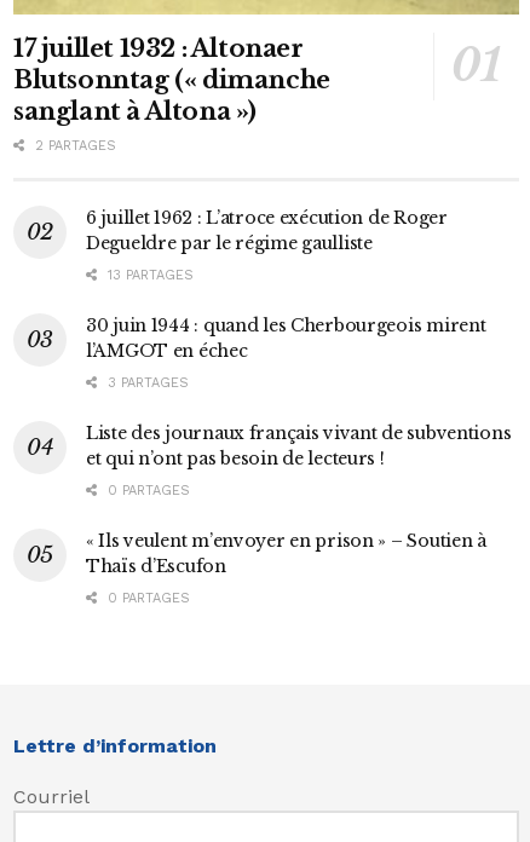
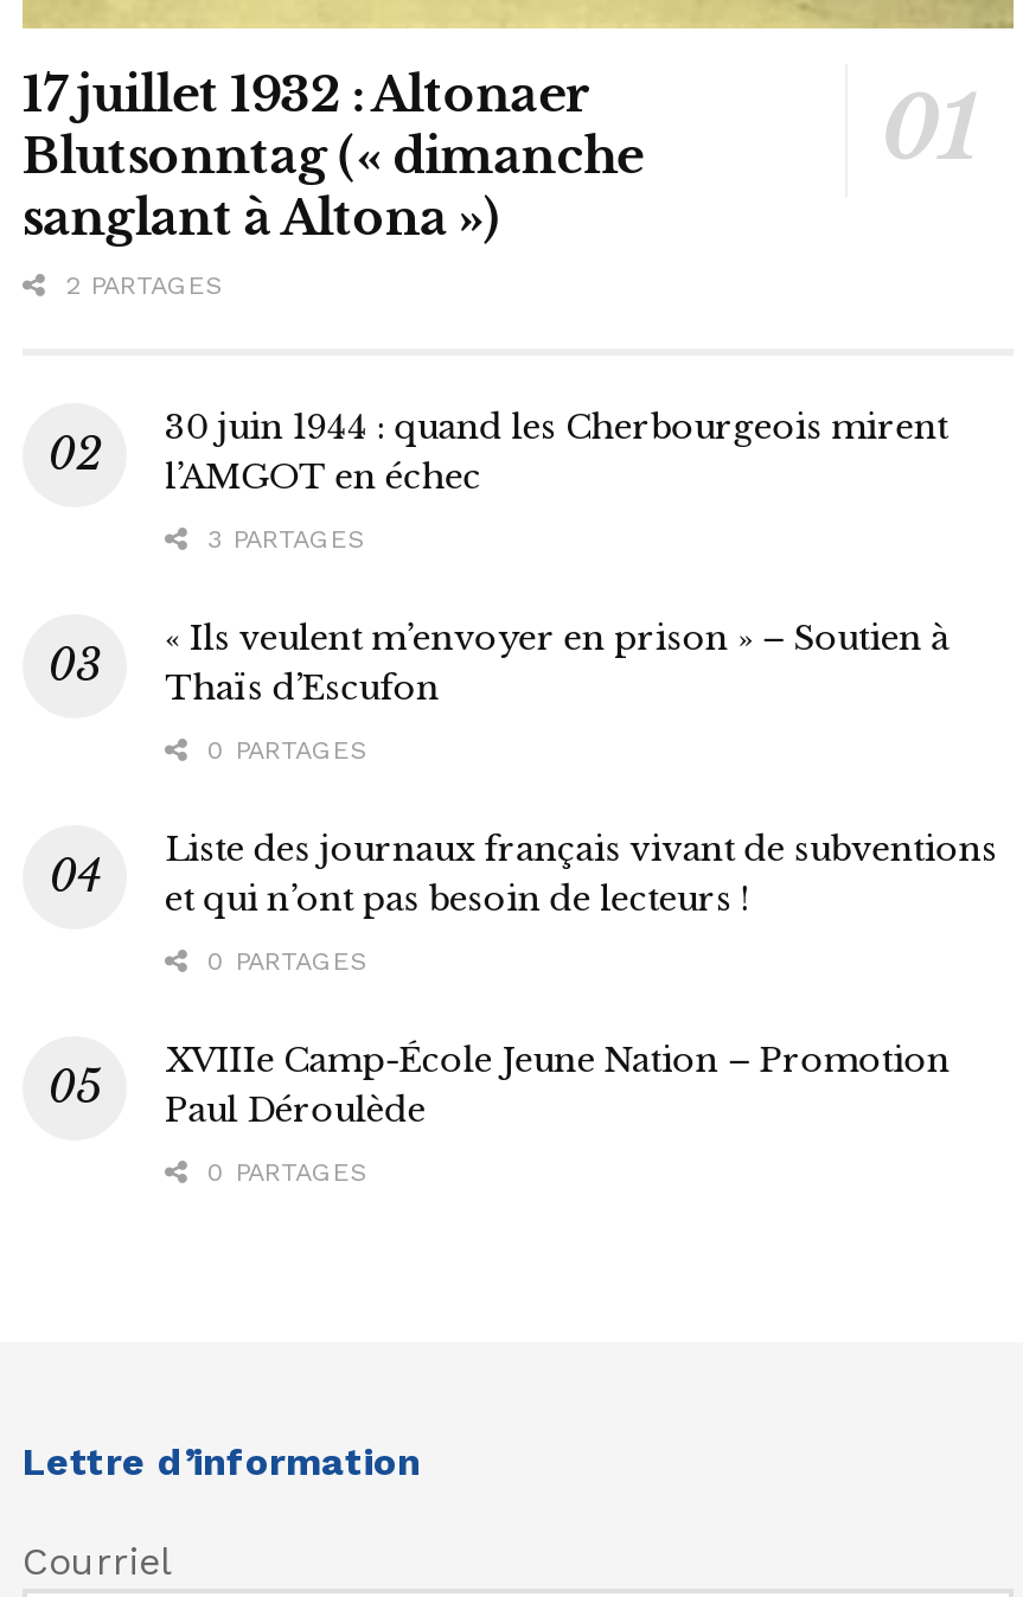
[86,207,447,283] 6 juillet 1962 : L’atroce exécution de Roger | Degueldre par le régime gaulliste | 13 PARTAGES -> none
moved [86,314,486,390] -> [165,405,948,554]: 30 juin 1944 : quand les Cherbourgeois mirent | l’AMGOT en échec | 3 PARTAGES
none -> [198,734,369,765] 0 PARTAGES
none -> [165,1038,950,1130] XVIIIe Camp-École Jeune Nation – Promotion | Paul Déroulède
moved [86,530,486,577] -> [165,616,949,708]: « Ils veulent m’envoyer en prison » – Soutien à | Thaïs d’Escufon

